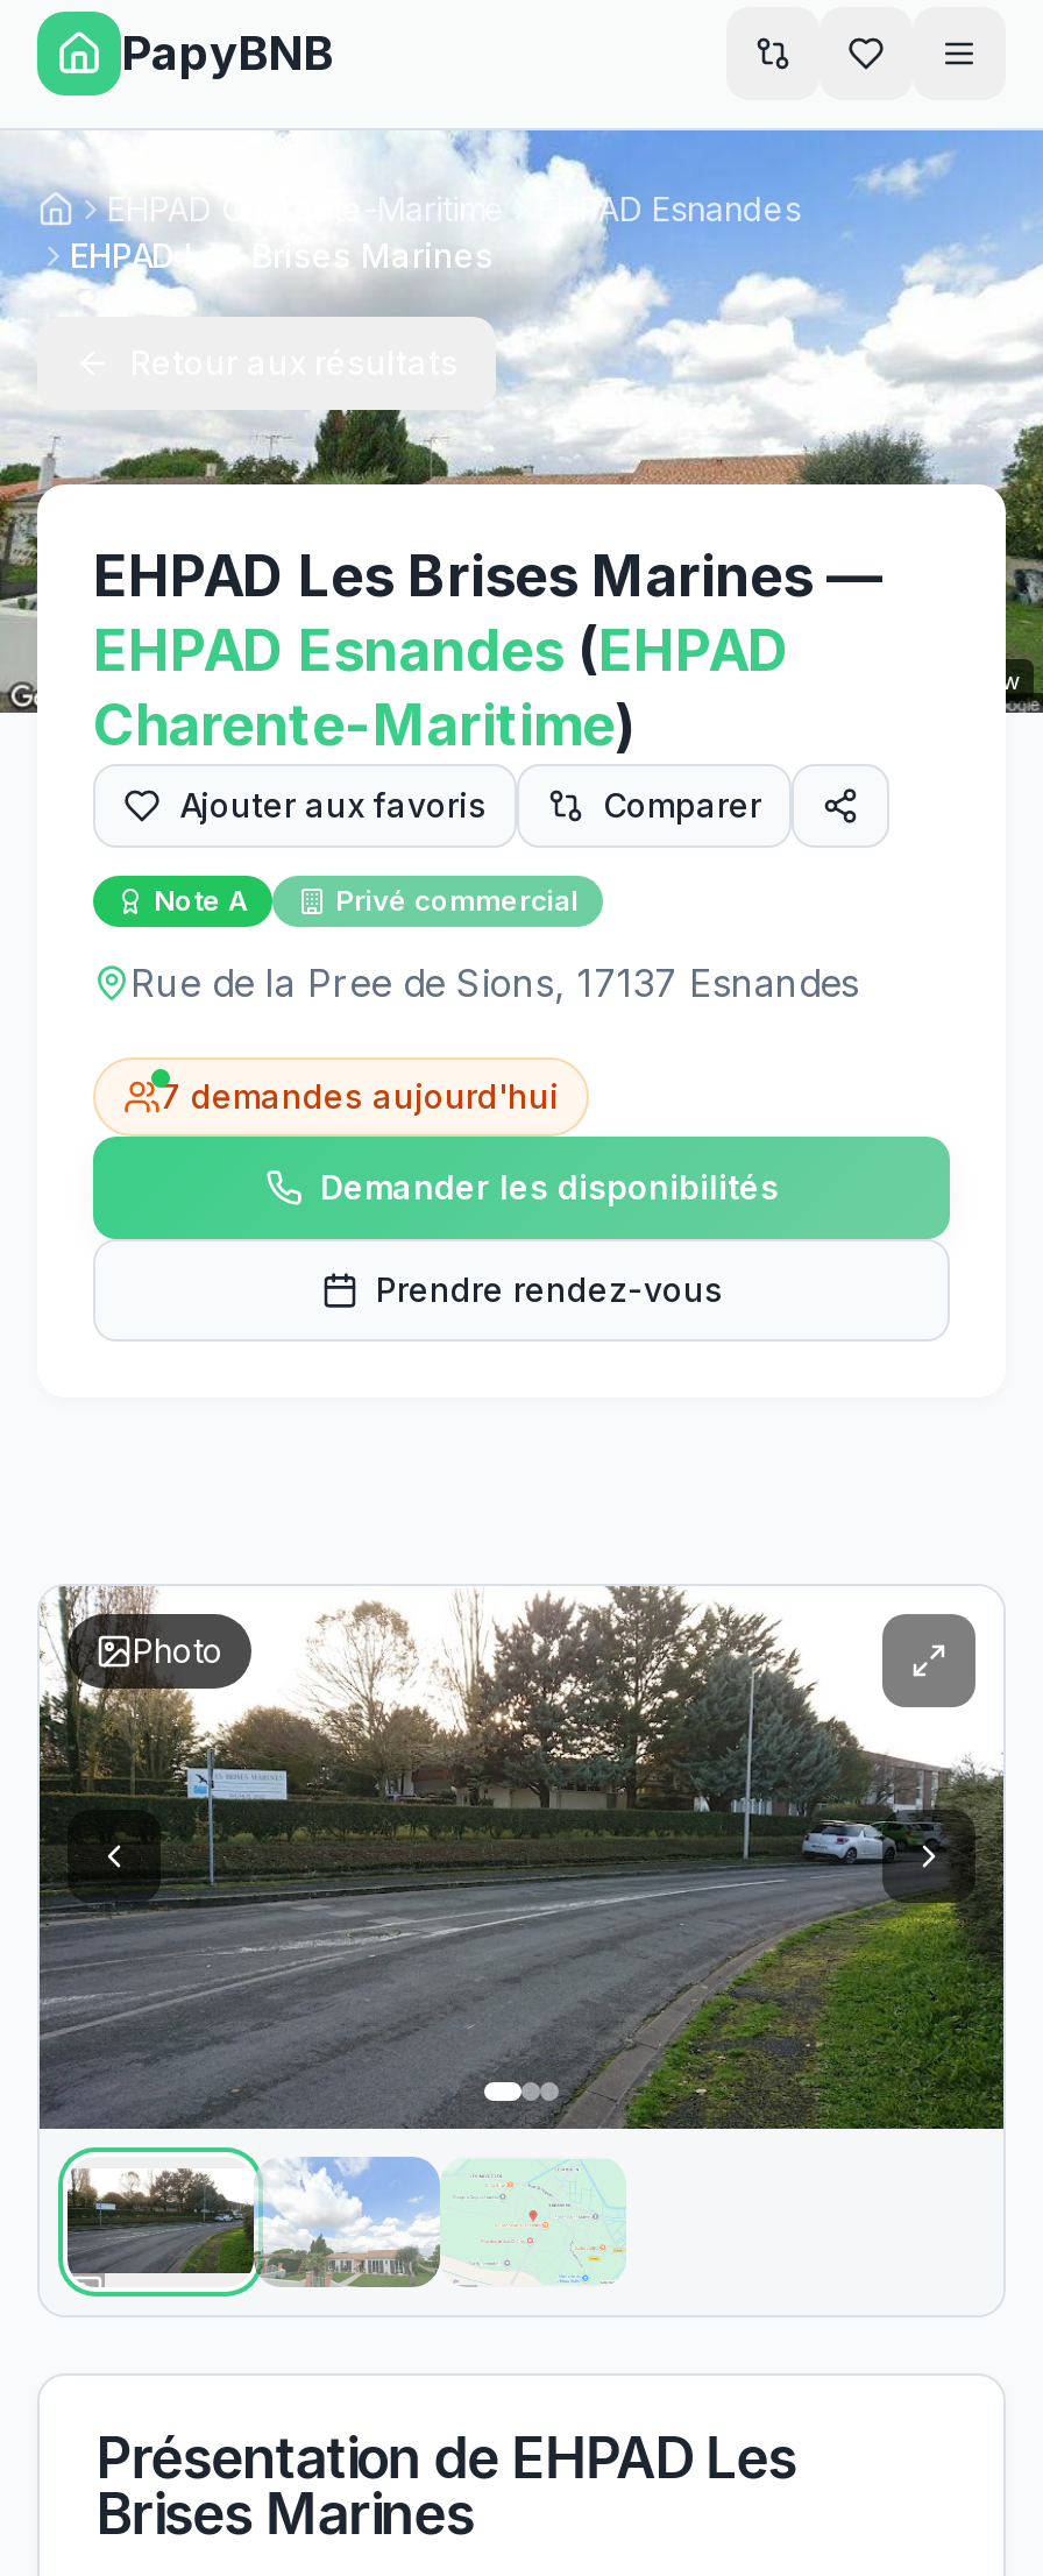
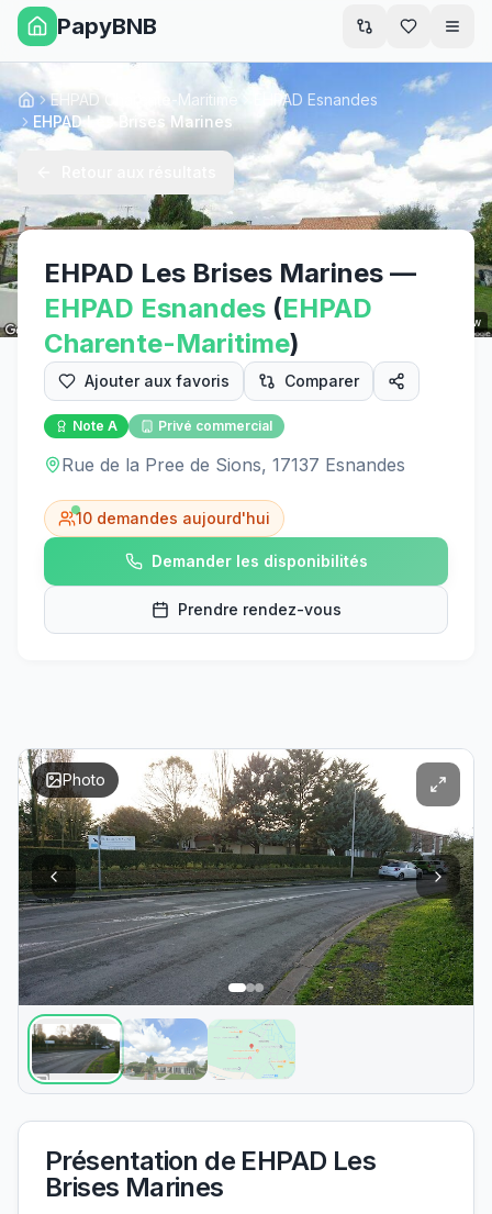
[161,1076,559,1116] 7 demandes aujourd'hui -> [76,509,270,527] 10 demandes aujourd'hui

